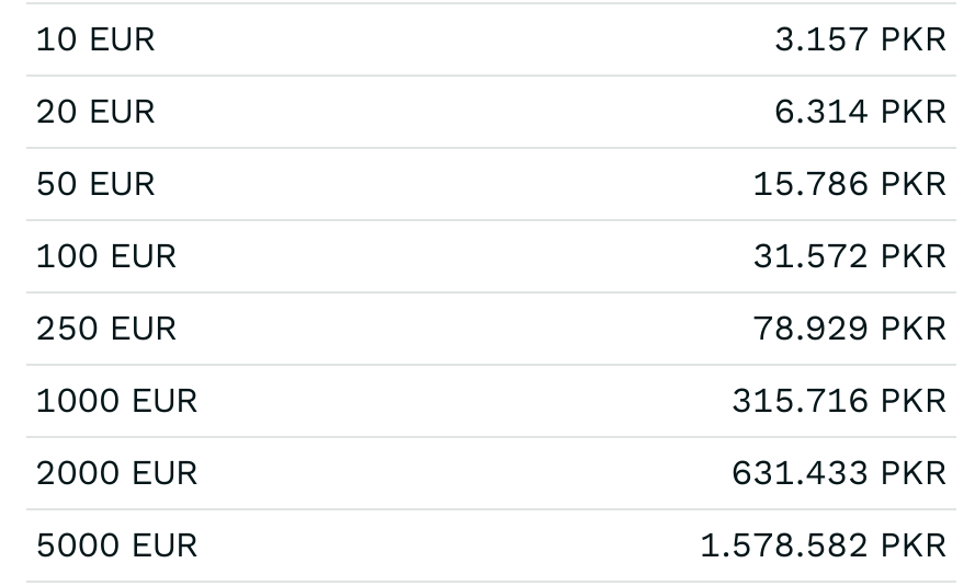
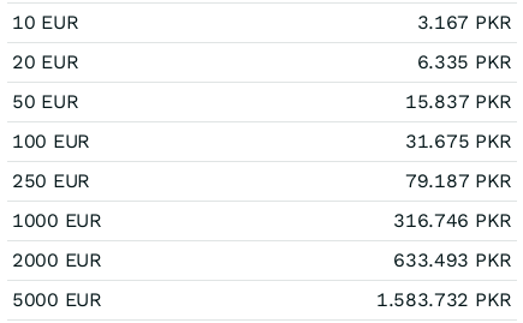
[774,18,948,59] 3.157 PKR -> [417,11,512,34] 3.167 PKR
[774,90,948,131] 6.314 PKR -> [417,50,512,73] 6.335 PKR
[752,162,948,204] 15.786 PKR -> [405,90,512,113] 15.837 PKR
[752,234,948,276] 31.572 PKR -> [405,130,512,152] 31.675 PKR
[752,307,948,348] 78.929 PKR -> [405,169,512,192] 79.187 PKR
[731,379,948,421] 315.716 PKR -> [394,209,512,232] 316.746 PKR
[731,451,948,493] 631.433 PKR -> [394,249,512,271] 633.493 PKR
[699,524,948,565] 1.578.582 PKR -> [376,288,512,311] 1.583.732 PKR

